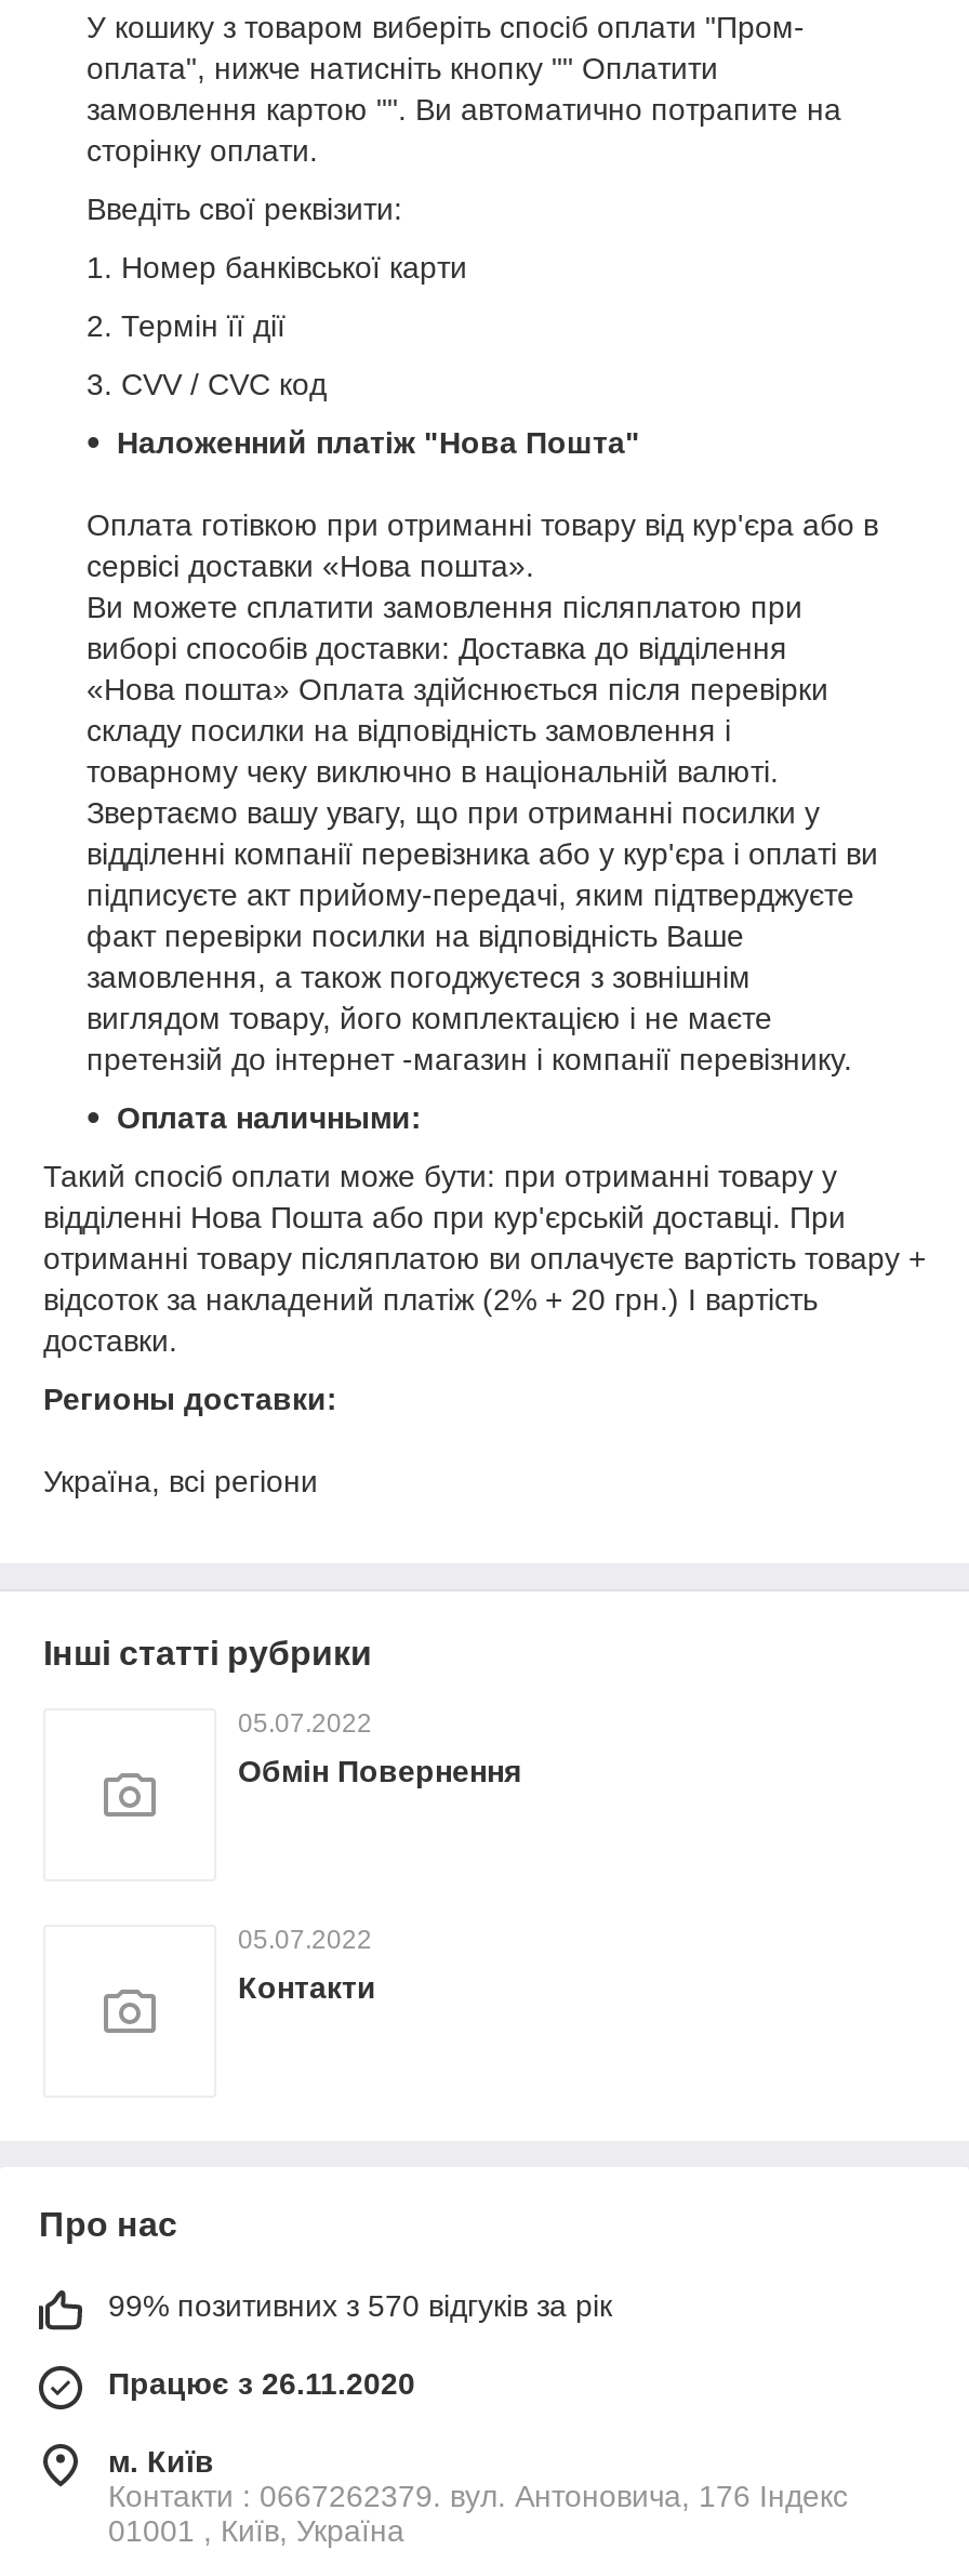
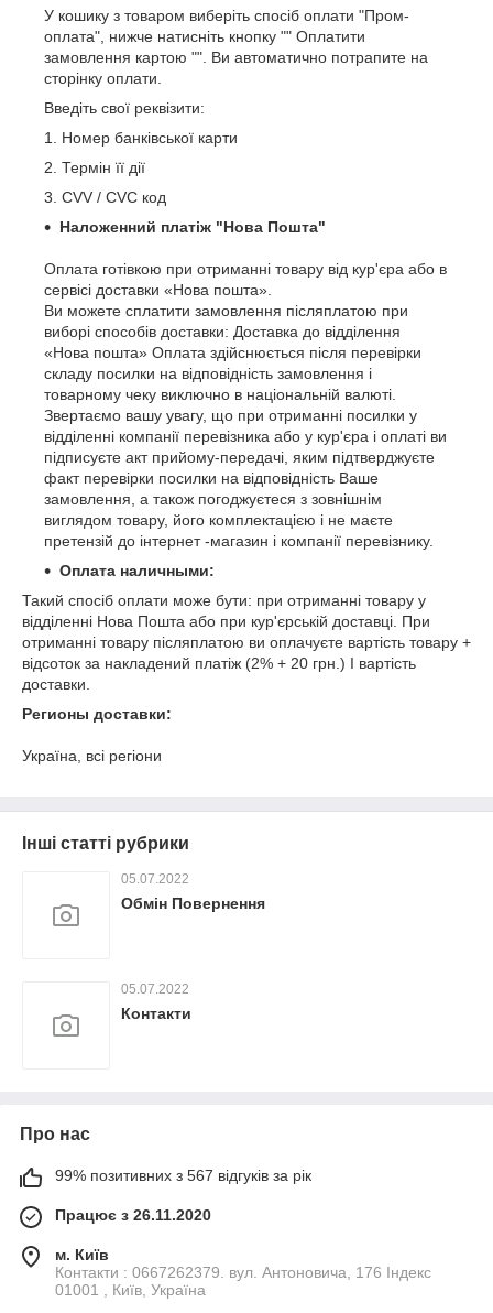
[108,2288,612,2323] 99% позитивних з 570 відгуків за рік -> [55,1166,311,1184] 99% позитивних з 567 відгуків за рік

